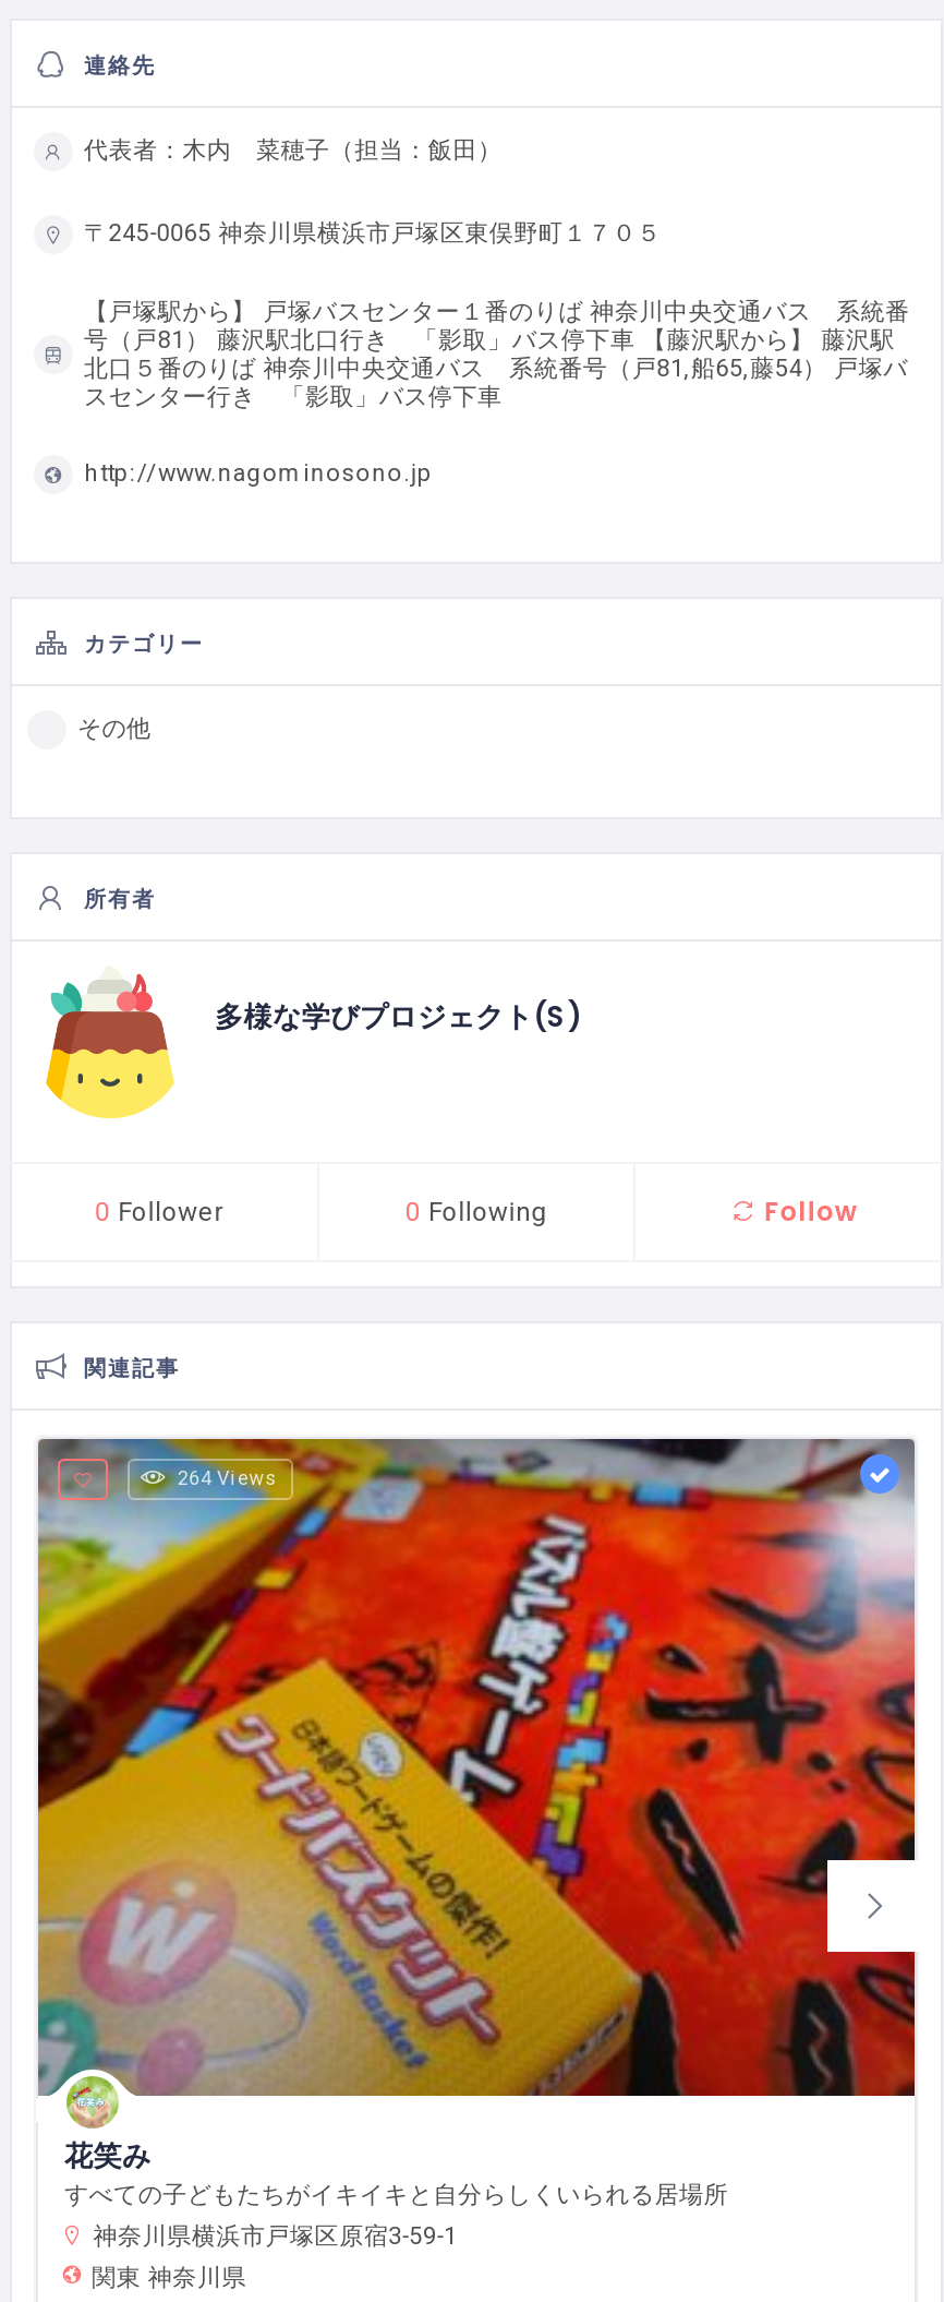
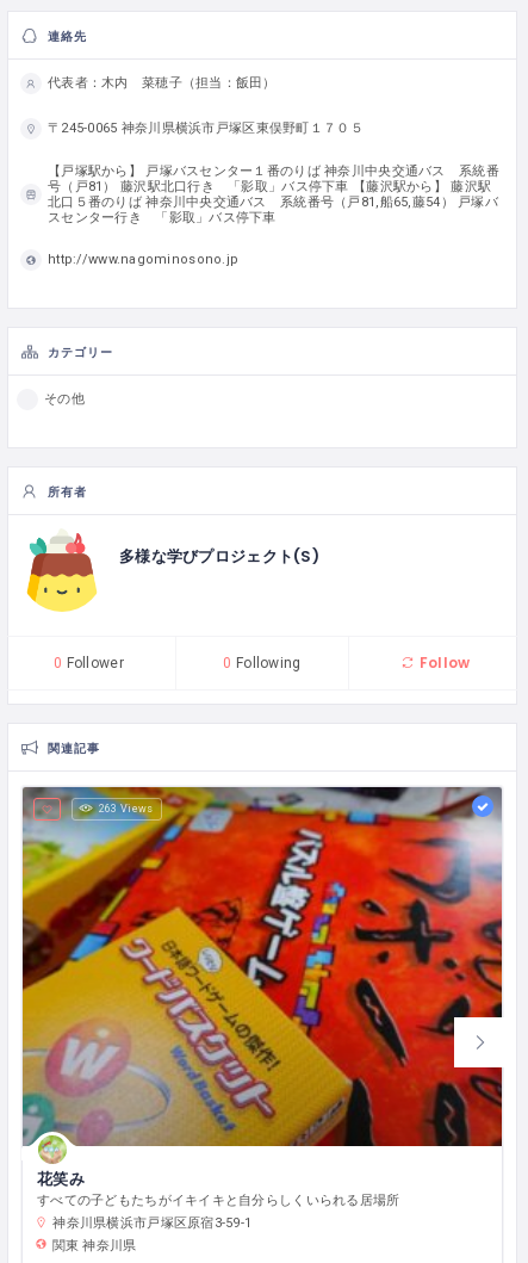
[177,1467,277,1489] 264 Views -> [99,803,153,814] 263 Views

